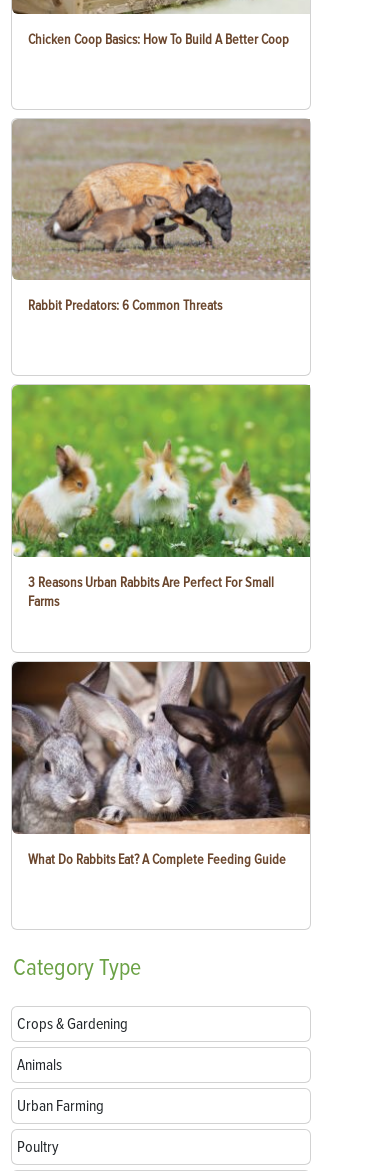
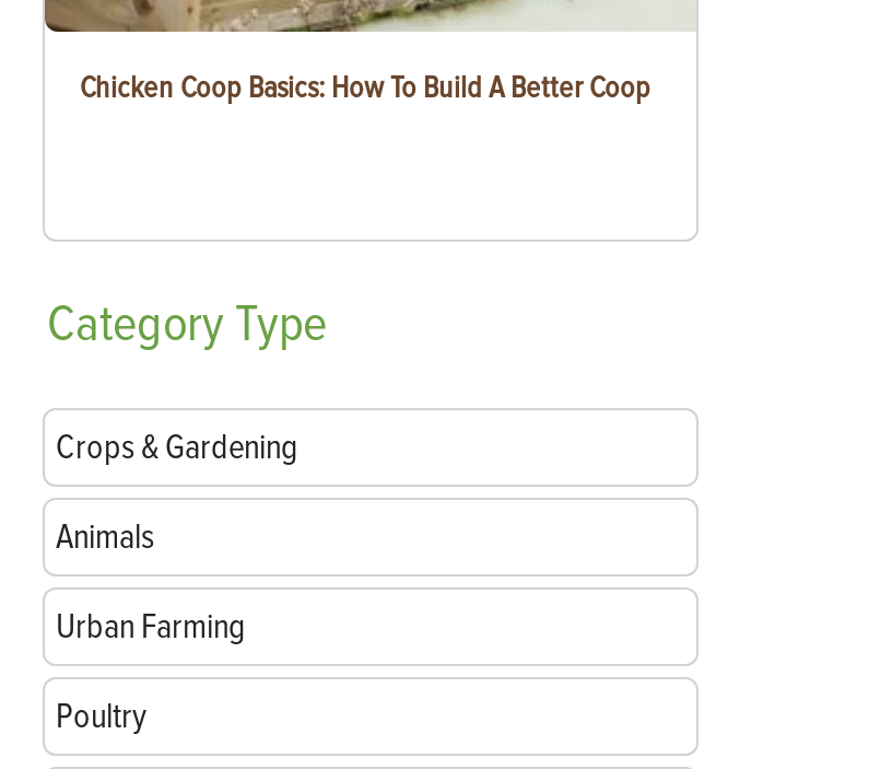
[12,118,310,314] [image] | Rabbit Predators: 6 Common Threats -> none
[11,384,311,610] [image] | 3 Reasons Urban Rabbits Are Perfect For Small | Farms -> none
[11,661,311,868] [image] | What Do Rabbits Eat? A Complete Feeding Guide -> none

